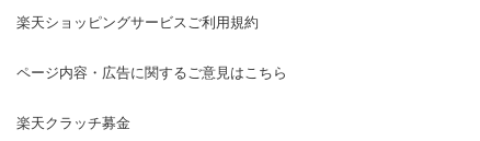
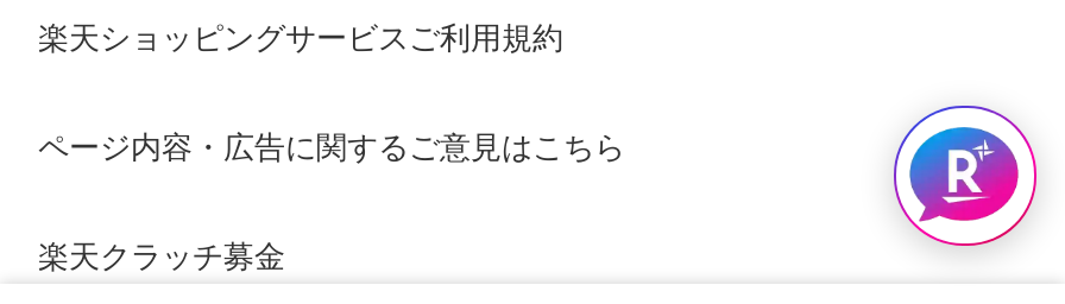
none -> [889,101,1041,255] [image]

